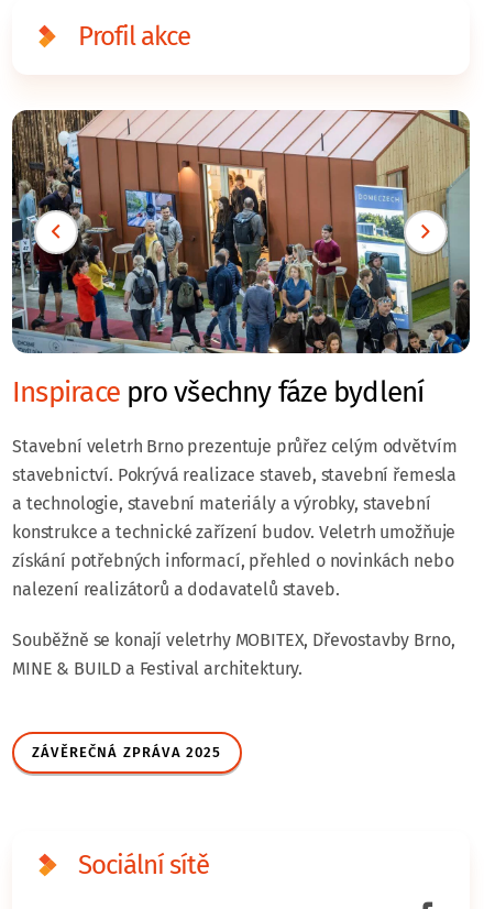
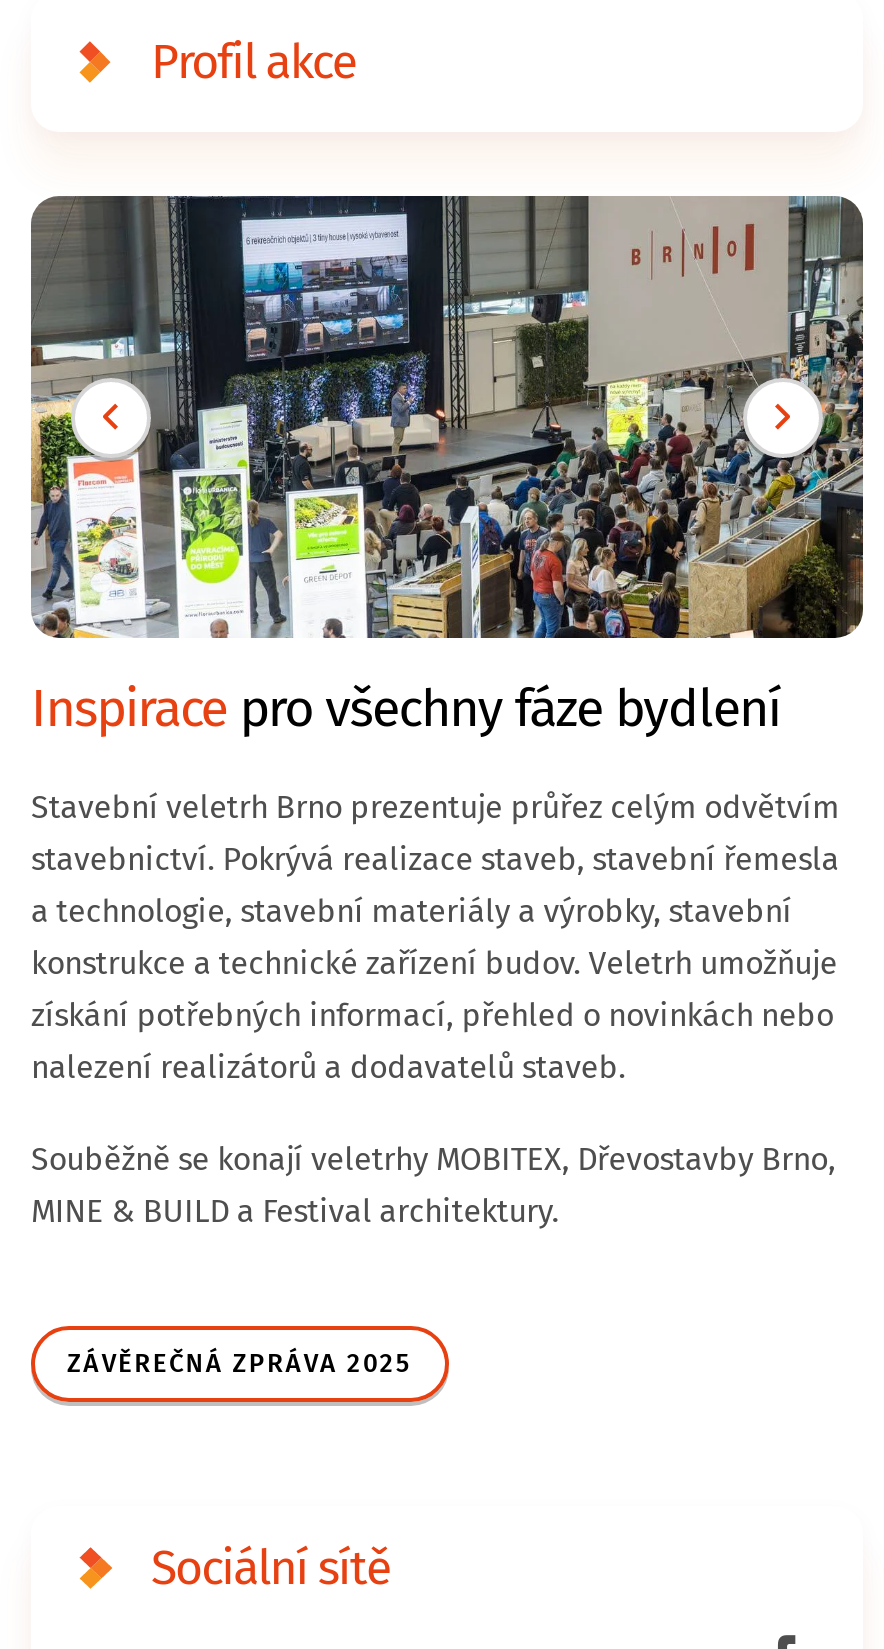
[11,109,471,354] [image] -> [29,194,865,640] [image]

